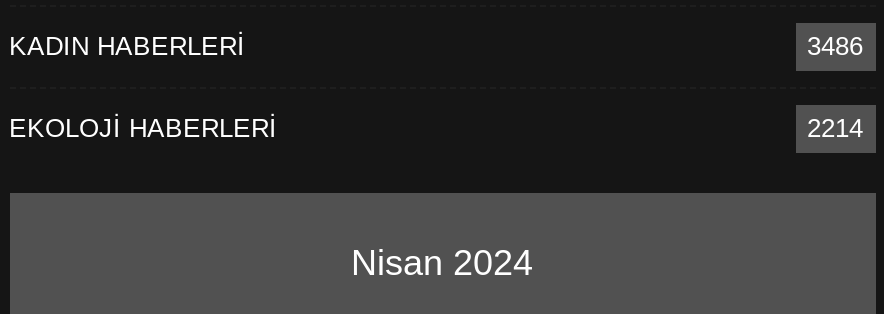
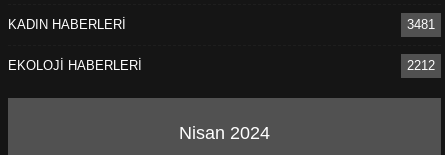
[807,30,863,60] 3486 -> [406,17,434,32] 3481
[807,112,863,142] 2214 -> [406,58,434,73] 2212

